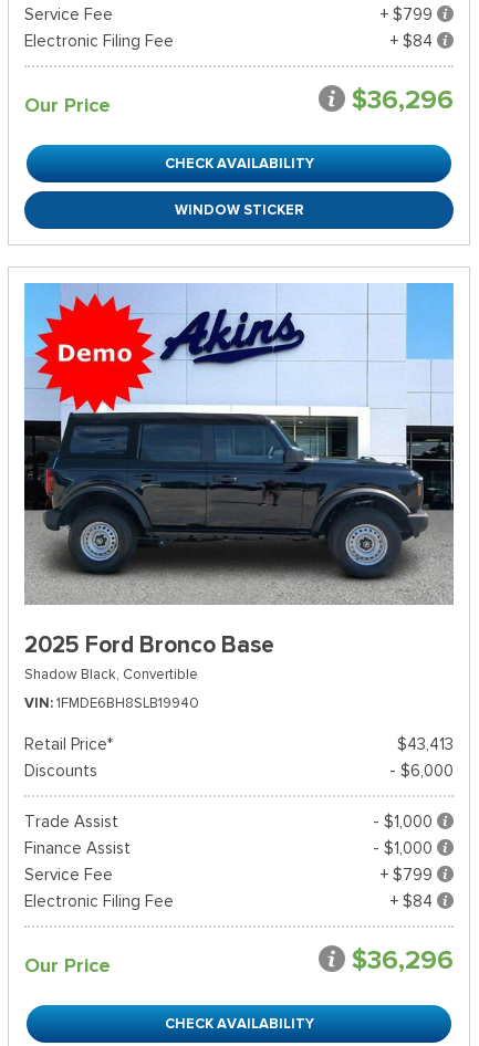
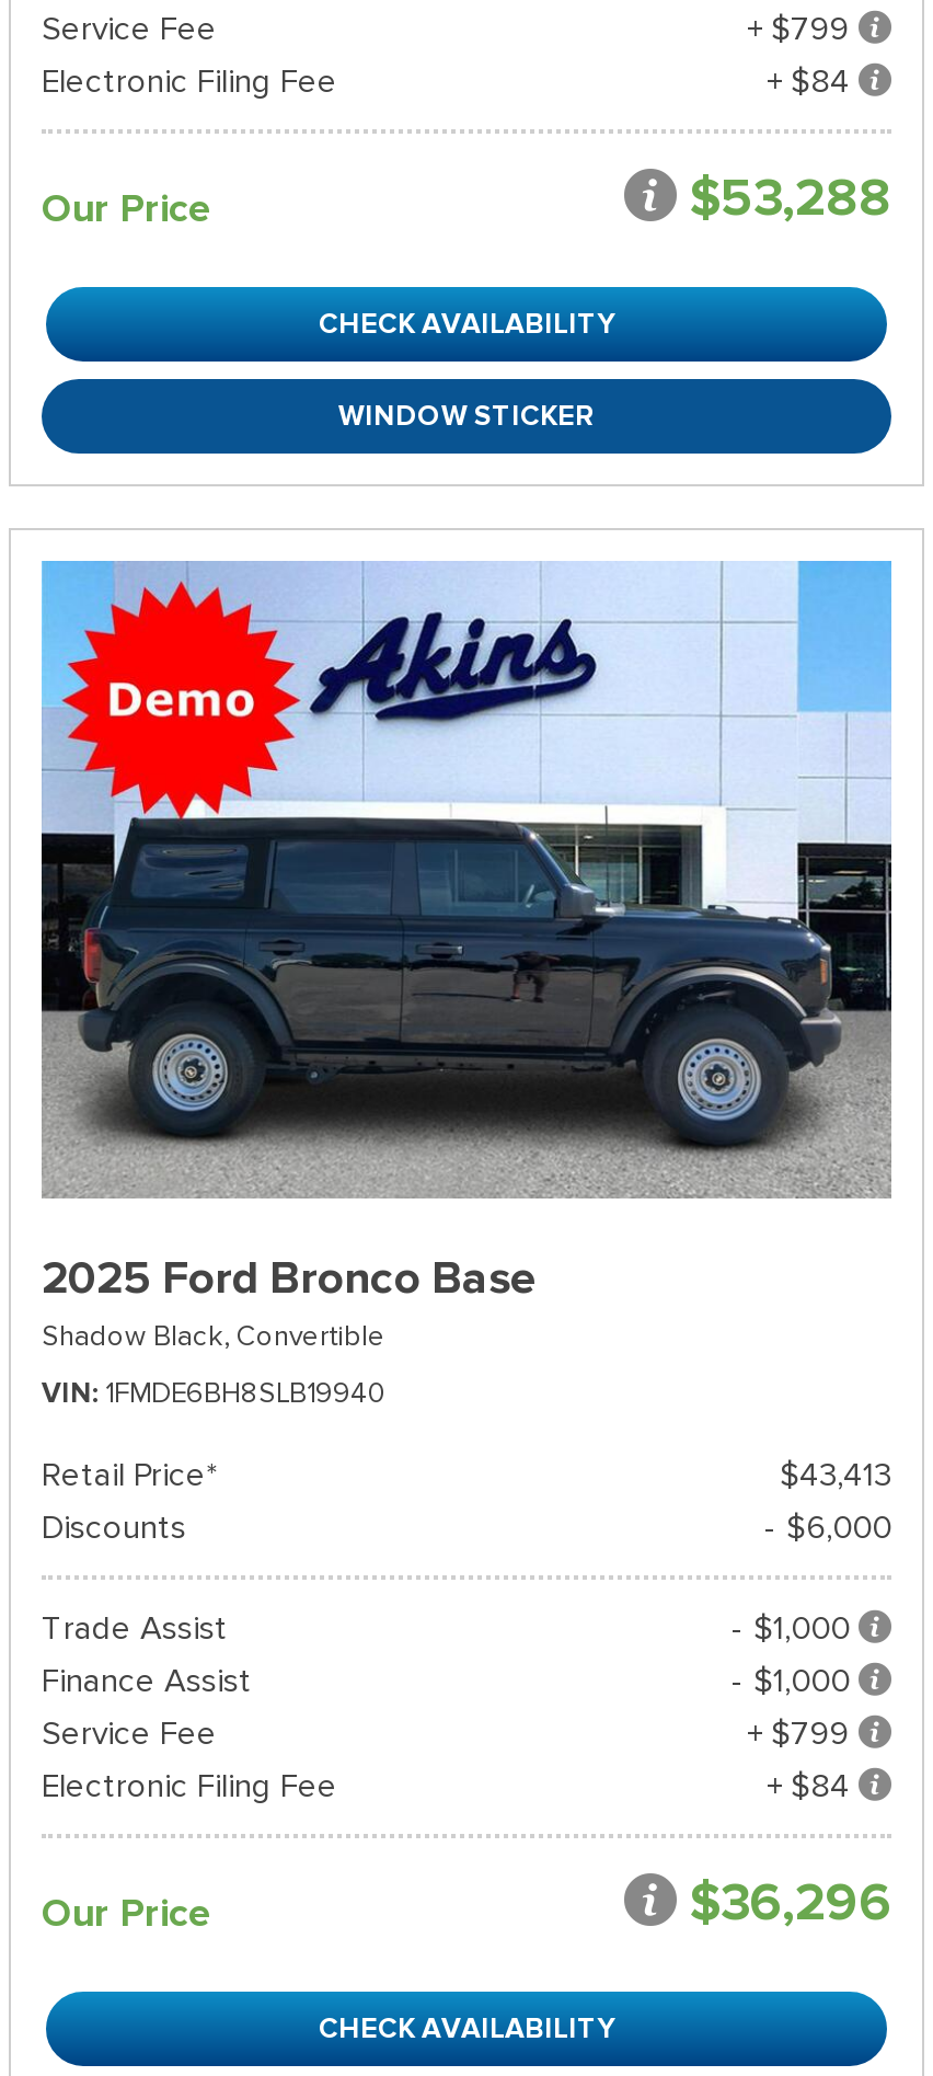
[352,83,454,116] $36,296 -> [690,164,891,230] $53,288

